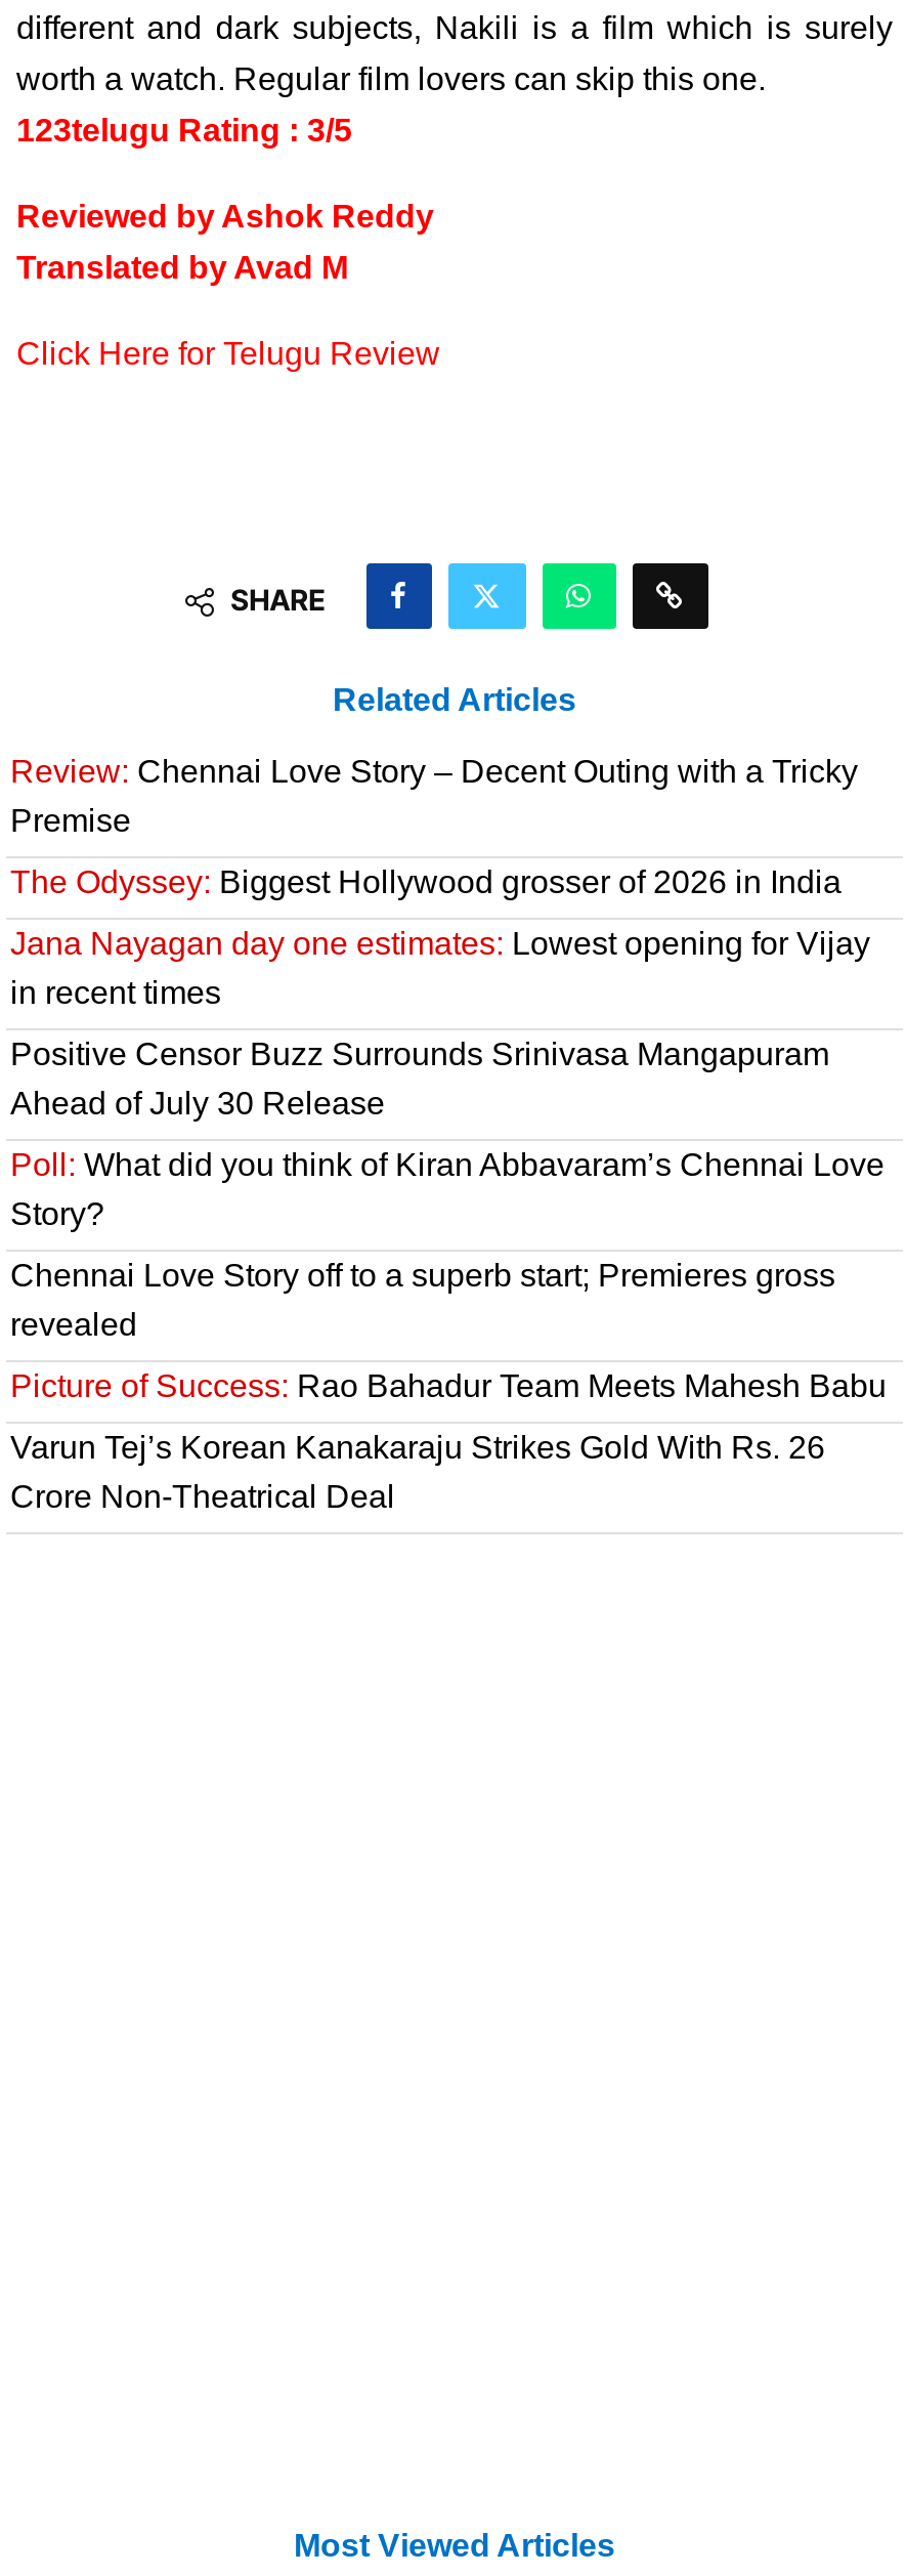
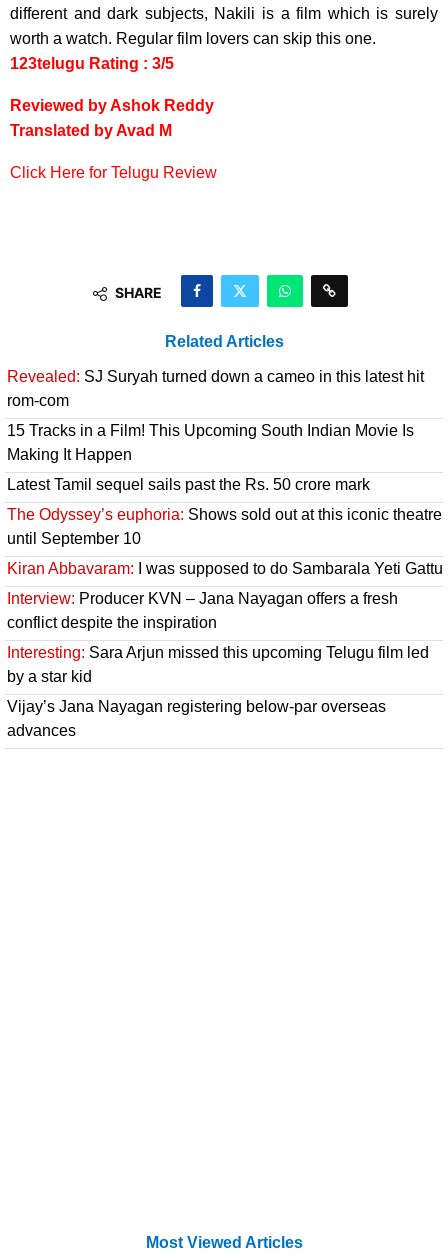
[10,754,858,838] Review: Chennai Love Story – Decent Outing with a Tricky | Premise -> [7,368,424,409] Revealed: SJ Suryah turned down a cameo in this latest hit | rom-com
[10,864,842,899] The Odyssey: Biggest Hollywood grosser of 2026 in India -> [7,422,414,463] 15 Tracks in a Film! This Upcoming South Indian Movie Is | Making It Happen
[10,926,870,1010] Jana Nayagan day one estimates: Lowest opening for Vijay | in recent times -> [7,476,370,493] Latest Tamil sequel sails past the Rs. 50 crore mark
[10,1037,829,1121] Positive Censor Buzz Surrounds Srinivasa Mangapuram | Ahead of July 30 Release -> [7,506,442,547] The Odyssey’s euphoria: Shows sold out at this iconic theatre | until September 10
[10,1147,885,1231] Poll: What did you think of Kiran Abbavaram’s Chennai Love | Story? -> [7,560,443,577] Kiran Abbavaram: I was supposed to do Sambarala Yeti Gattu
[10,1258,835,1342] Chennai Love Story off to a superb start; Premieres gross | revealed -> [7,590,398,631] Interview: Producer KVN – Jana Nayagan offers a fresh | conflict despite the inspiration
[10,1368,887,1403] Picture of Success: Rao Bahadur Team Meets Mahesh Babu -> [7,644,429,685] Interesting: Sara Arjun missed this upcoming Telugu film led | by a star kid
[10,1430,825,1514] Varun Tej’s Korean Kanakaraju Strikes Gold With Rs. 26 | Crore Non-Theatrical Deal -> [7,698,386,739] Vijay’s Jana Nayagan registering below-par overseas | advances

